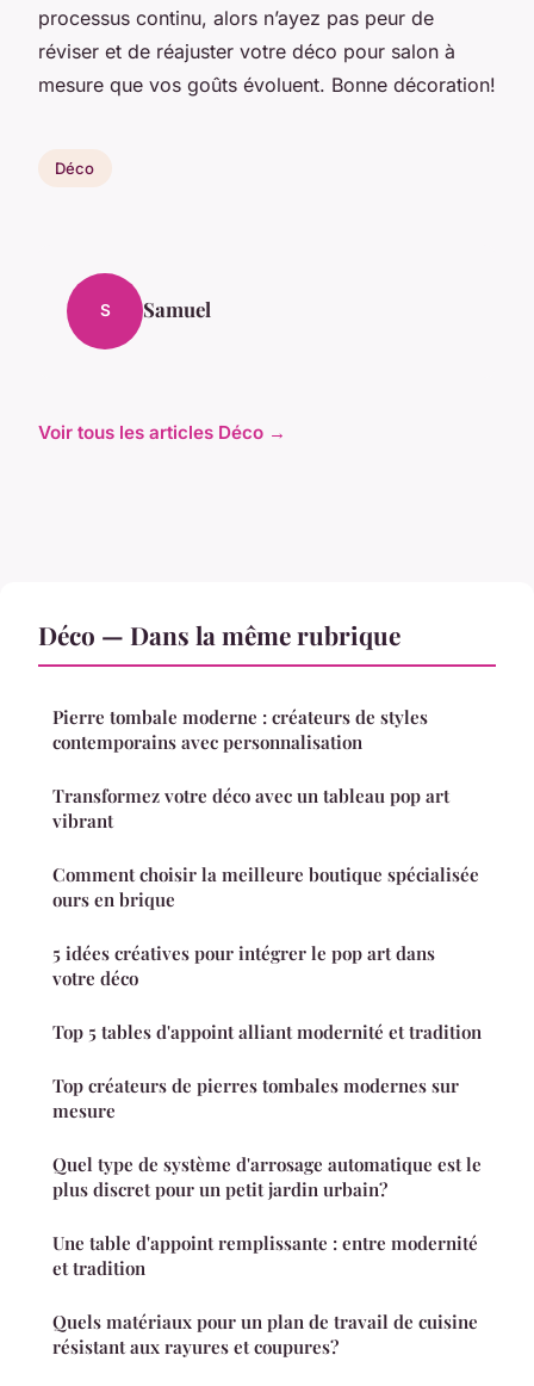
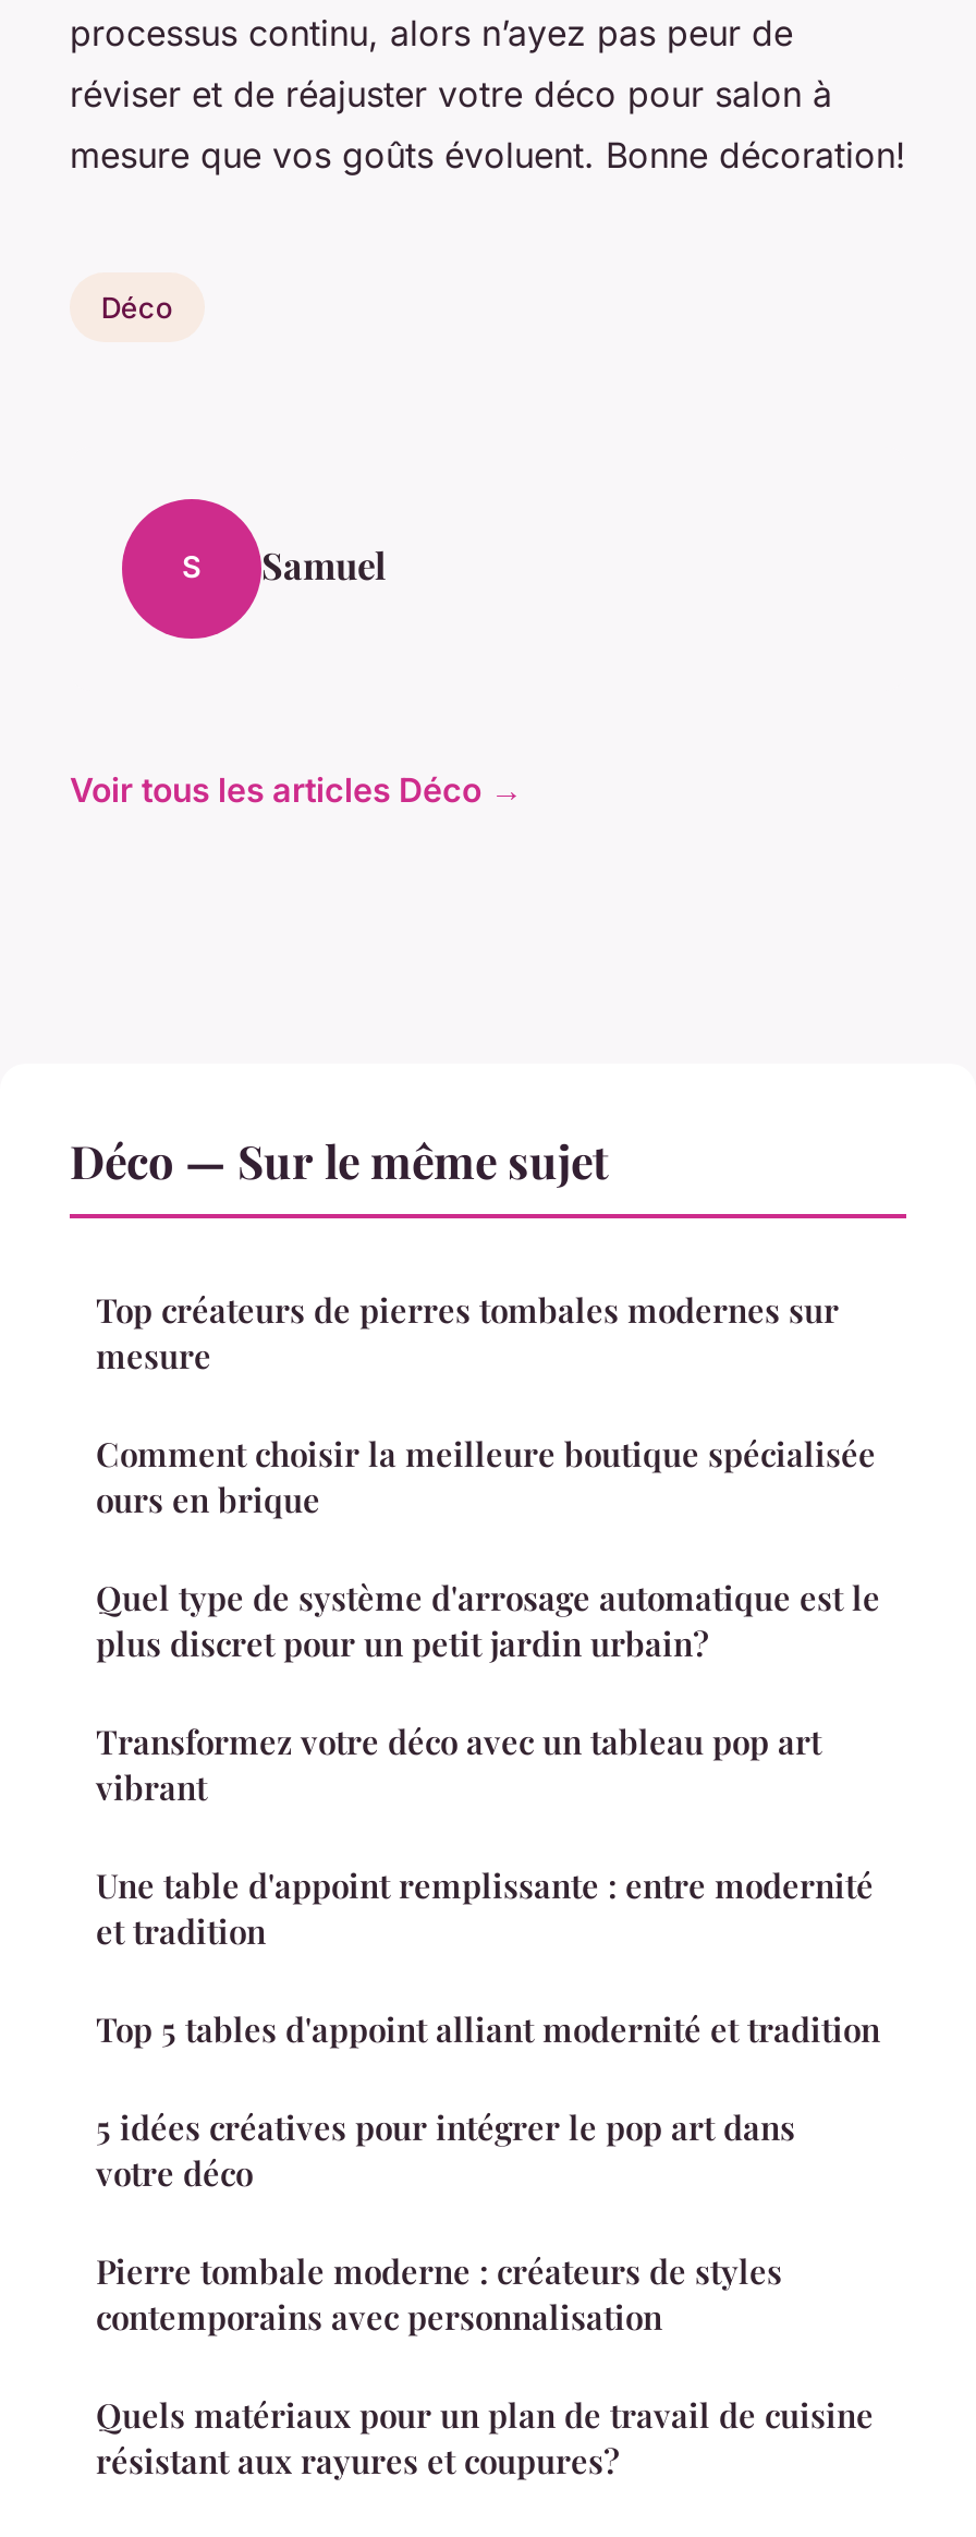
[38,617,401,651] Déco — Dans la même rubrique -> [70,1128,608,1189] Déco — Sur le même sujet
moved [52,704,428,753] -> [96,2248,782,2338]: Pierre tombale moderne : créateurs de styles | contemporains avec personnalisation
moved [52,783,482,1279] -> [96,1287,880,2194]: Transformez votre déco avec un tableau pop art | vibrant | Comment choisir la meilleure boutique spécialisée | ... | Une table d'appoint remplissante : entre modernité | et tradition

